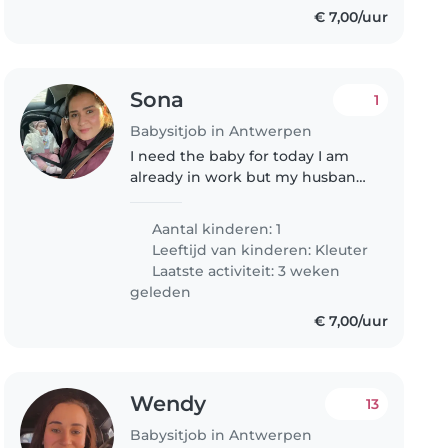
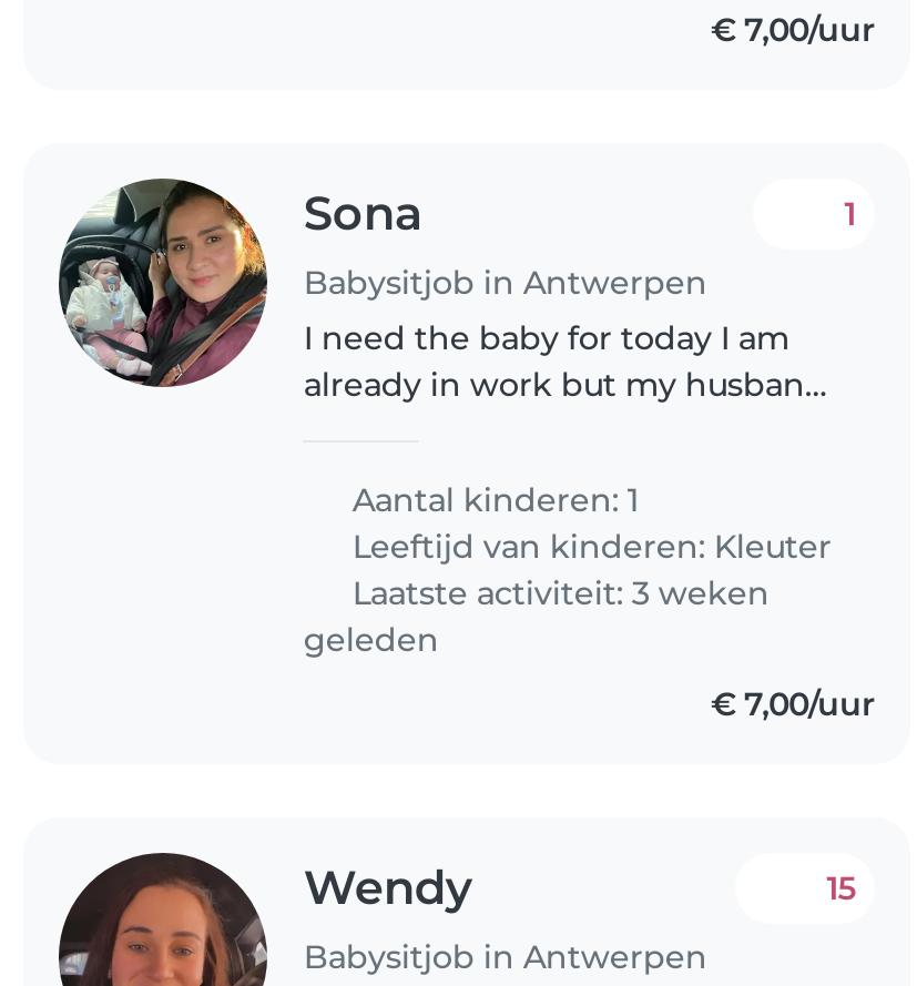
[366,395,379,413] 13 -> [827,868,855,908] 15

